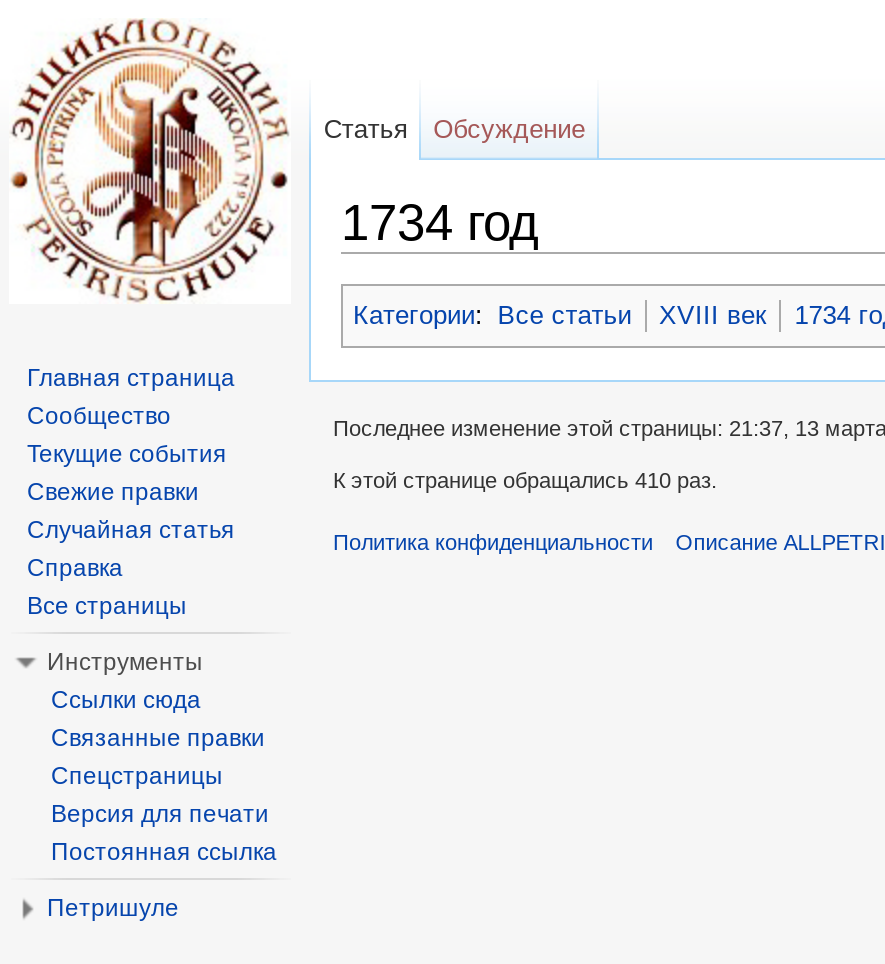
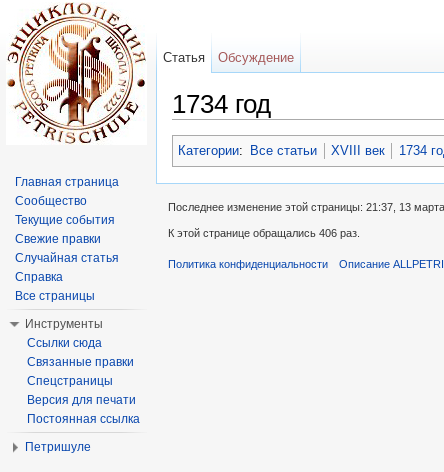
[333,469,717,493] К этой странице обращались 410 раз. -> [168,227,360,239] К этой странице обращались 406 раз.

